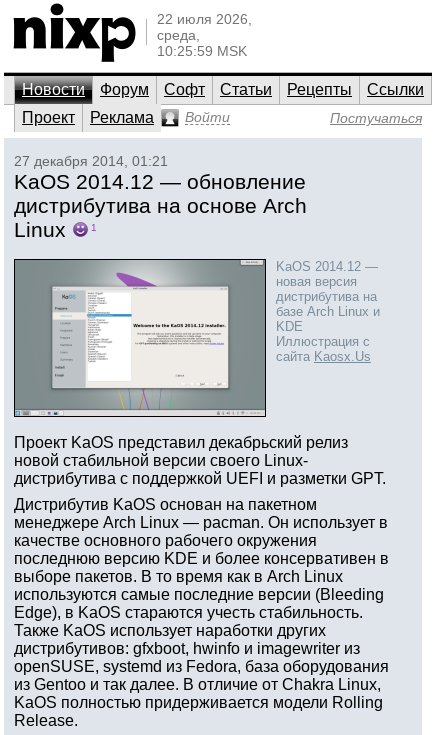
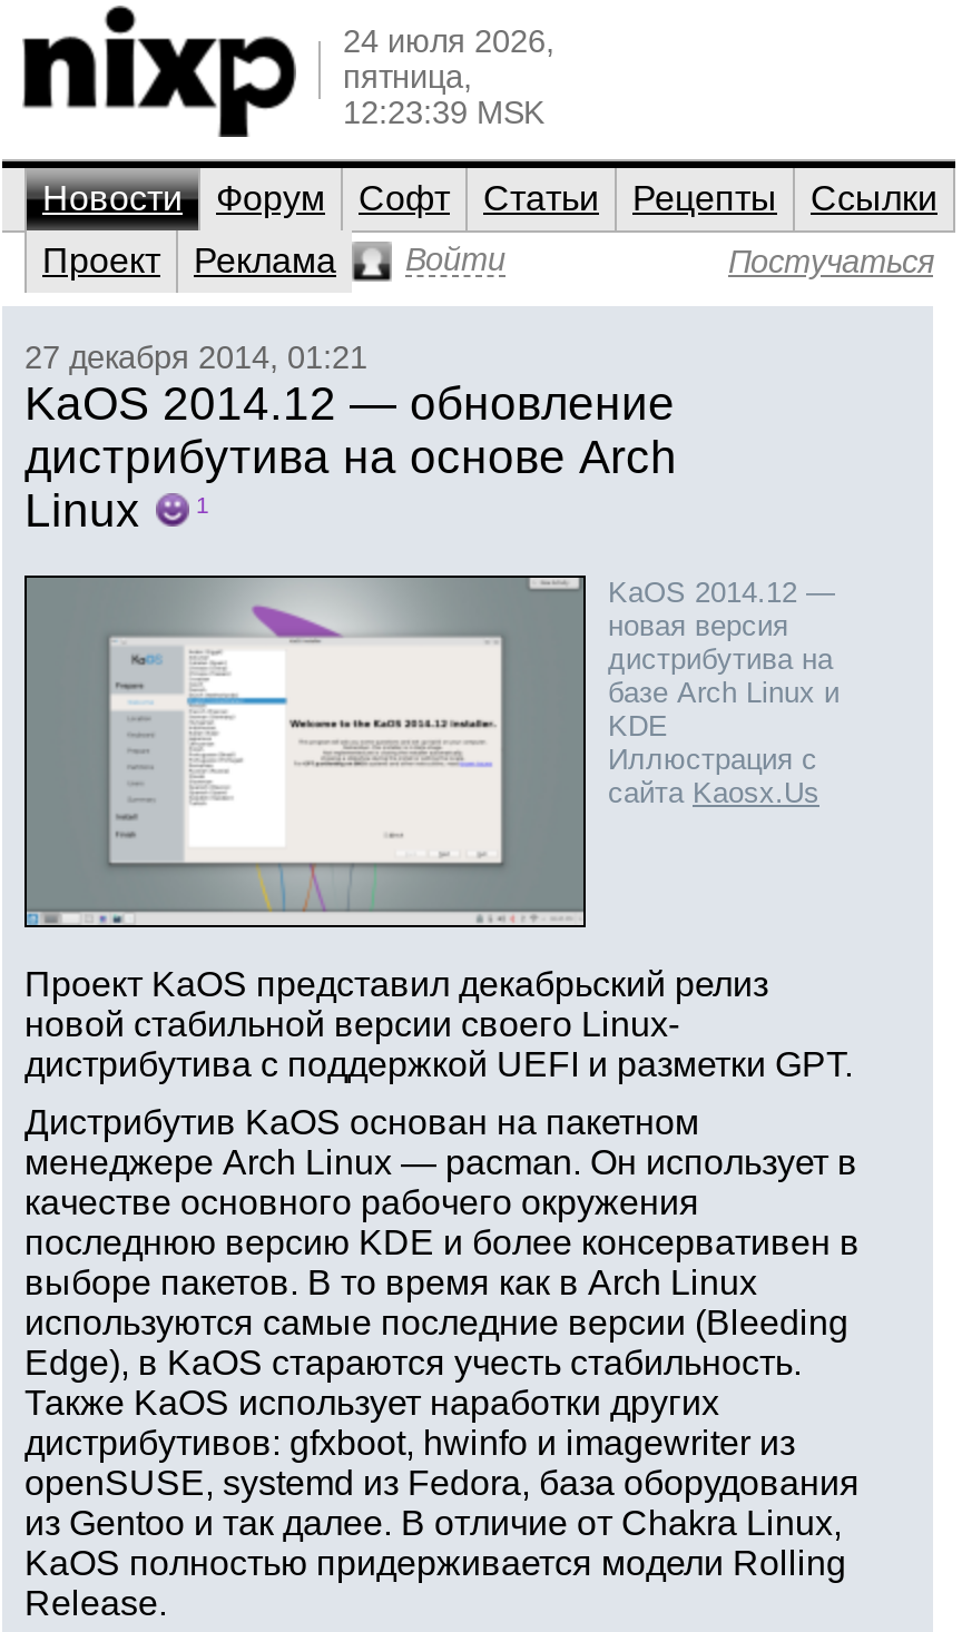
[157,11,252,59] 22 июля 2026, | среда, | 10:25:59 MSK -> [343,23,554,130] 24 июля 2026, | пятница, | 12:23:39 MSK

